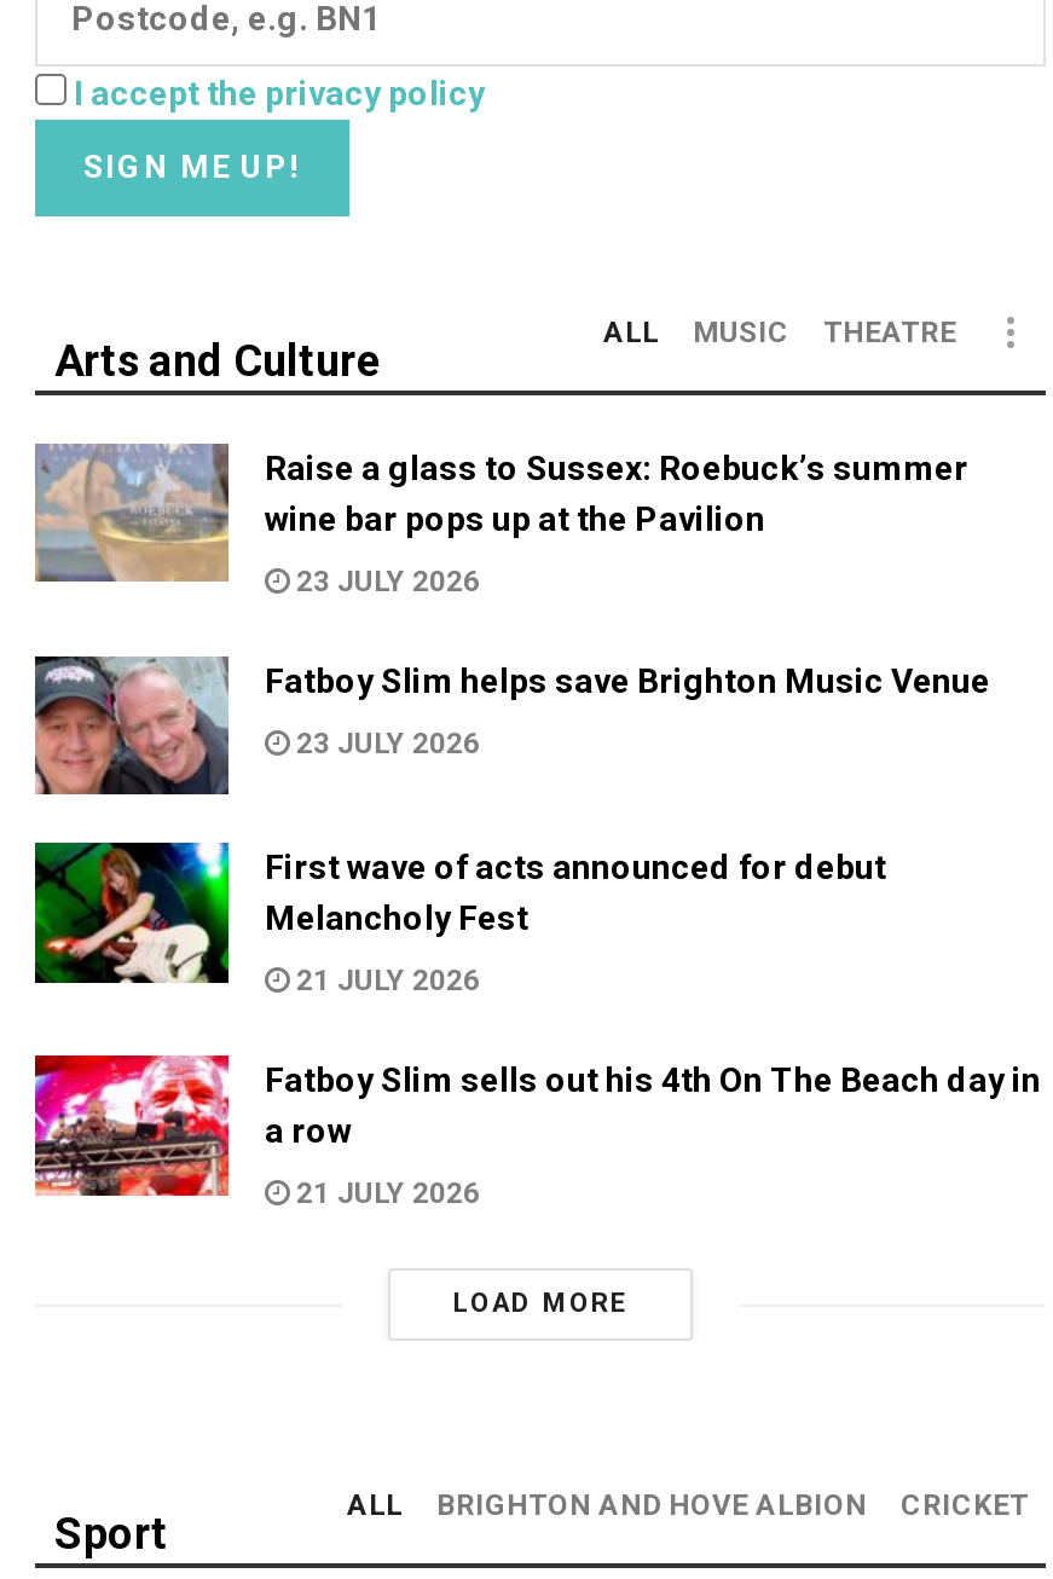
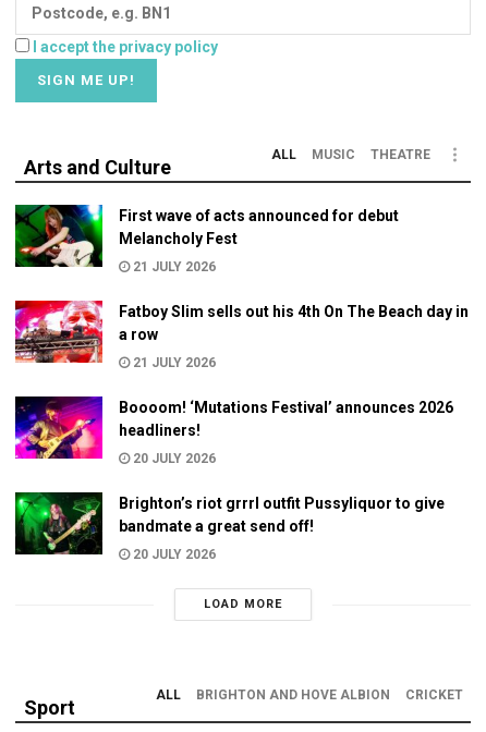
[35,441,990,761] [image] | Raise a glass to Sussex: Roebuck’s summer | wine bar pops up at the Pavilion | 23 JULY 2026 | Fatboy Slim helps save Brighton Music Venue | 23 JULY 2026 -> none
[33,654,231,794] [image] -> none
moved [30,838,1041,1211] -> [13,203,469,370]: [image] | First wave of acts announced for debut | Melancholy Fest | 21 JULY 2026 | Fatboy Slim sells out his 4th On The Beach day in | a row | 21 JULY 2026
none -> [14,395,453,562] [image] | Boooom! ‘Mutations Festival’ announces 2026 | headliners! | 20 JULY 2026 | Brighton’s riot grrrl outfit Pussyliquor to give | bandmate a great send off! | 20 JULY 2026
none -> [14,491,104,556] [image]

